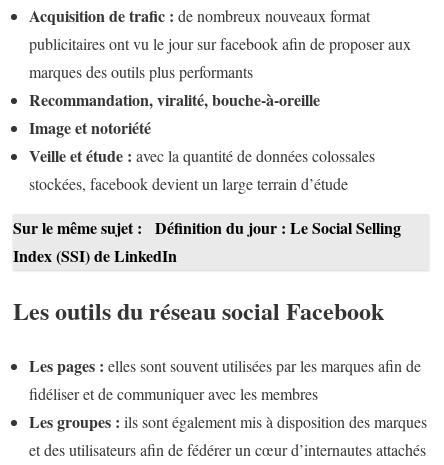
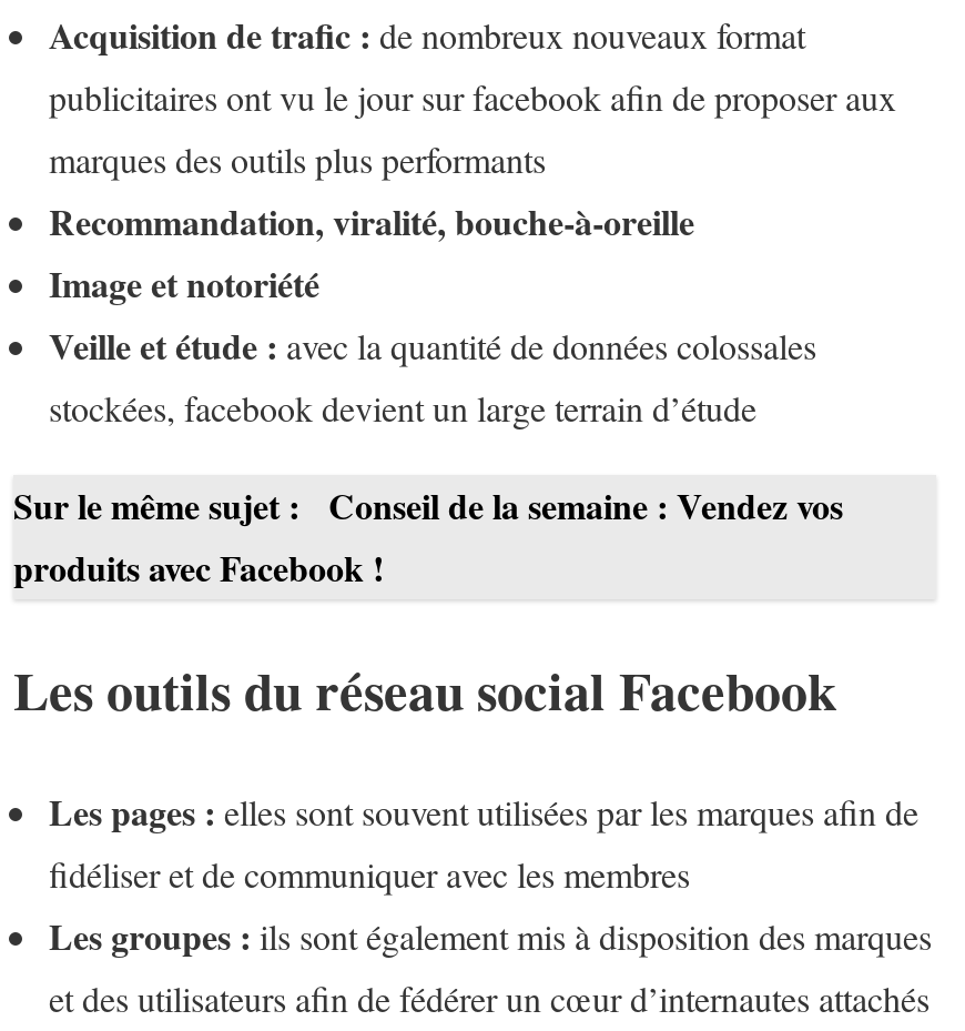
[13,216,401,267] Sur le même sujet : Définition du jour : Le Social Selling | Index (SSI) de LinkedIn -> [13,479,843,592] Sur le même sujet : Conseil de la semaine : Vendez vos | produits avec Facebook !

